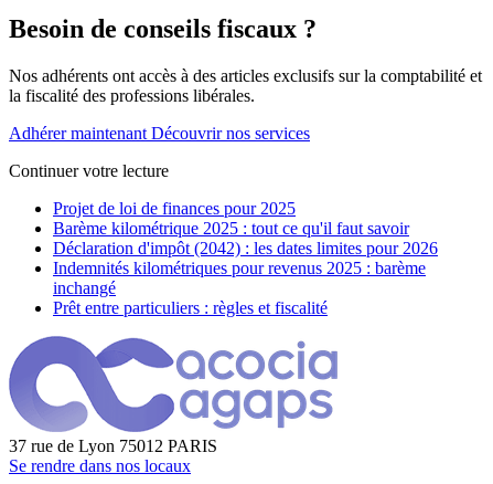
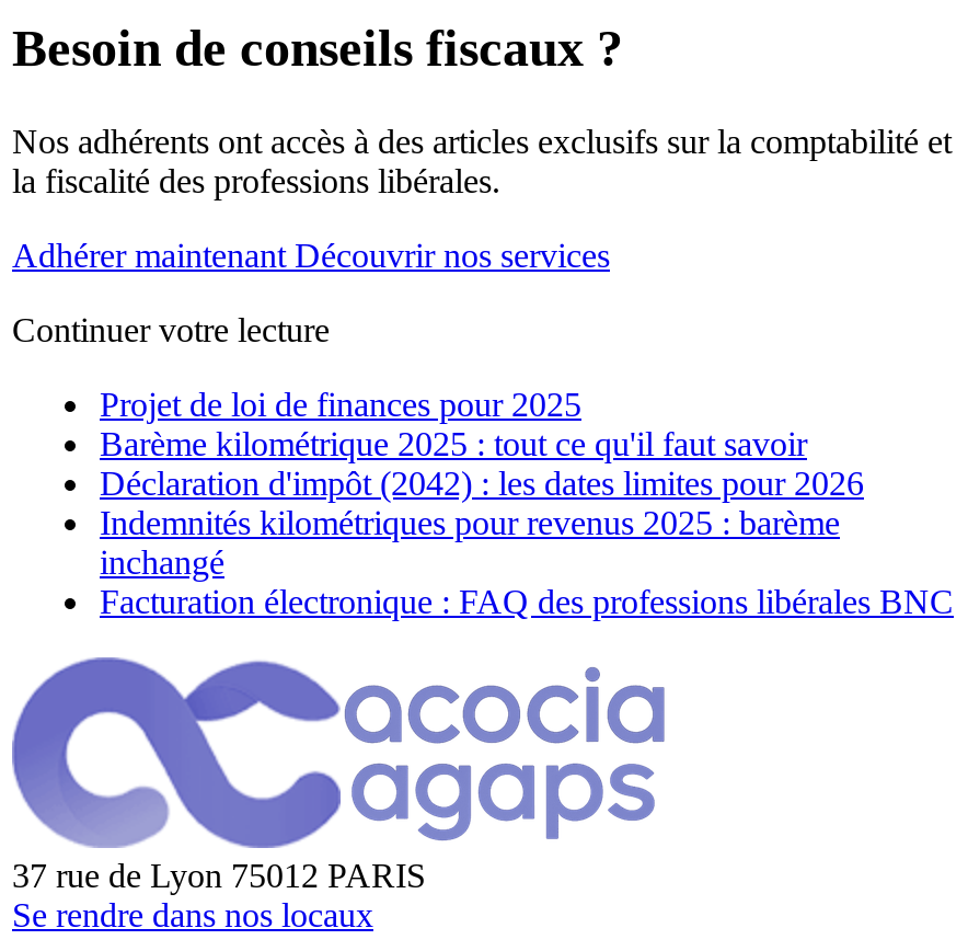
[53,298,328,317] Prêt entre particuliers : règles et fiscalité -> [100,582,954,619] Facturation électronique : FAQ des professions libérales BNC

